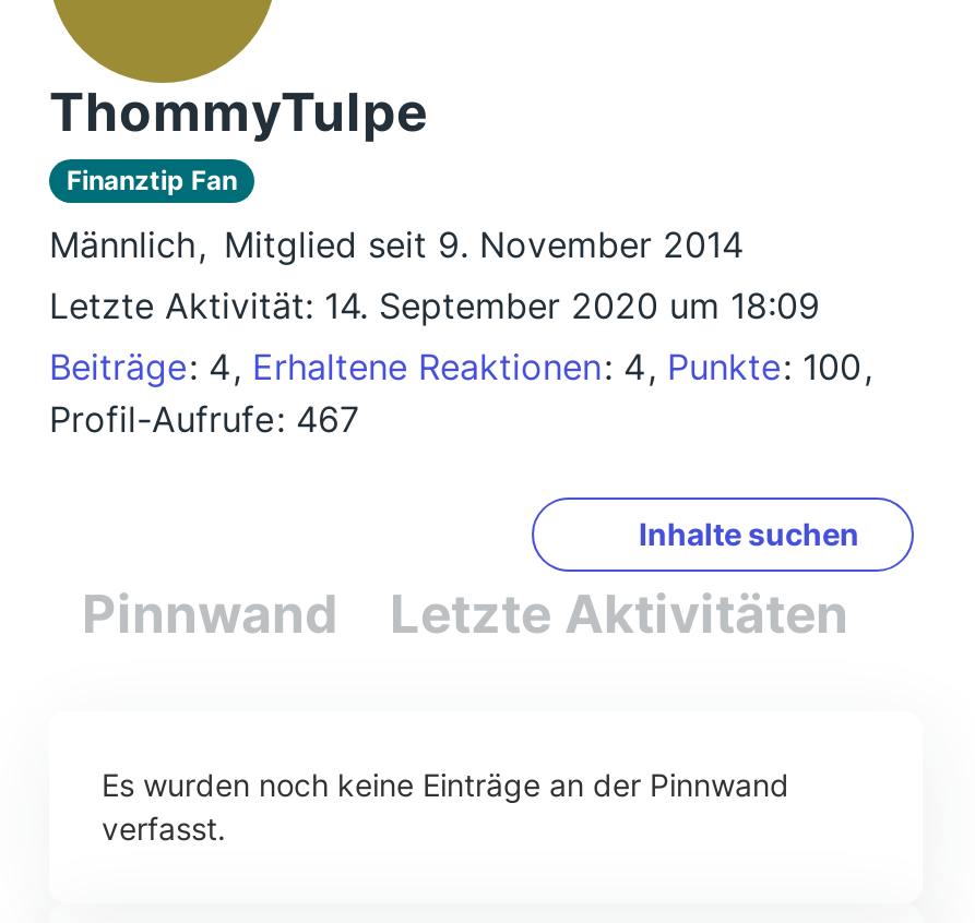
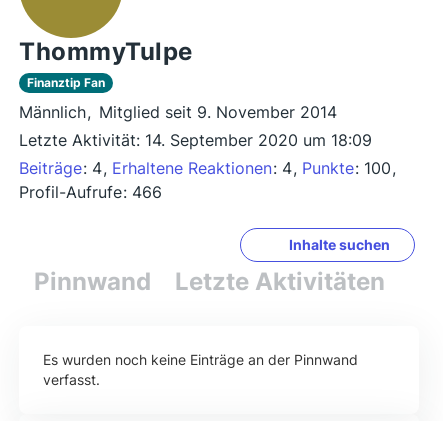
[49,398,359,441] Profil-Aufrufe 467 -> [19,182,162,202] Profil-Aufrufe 466

